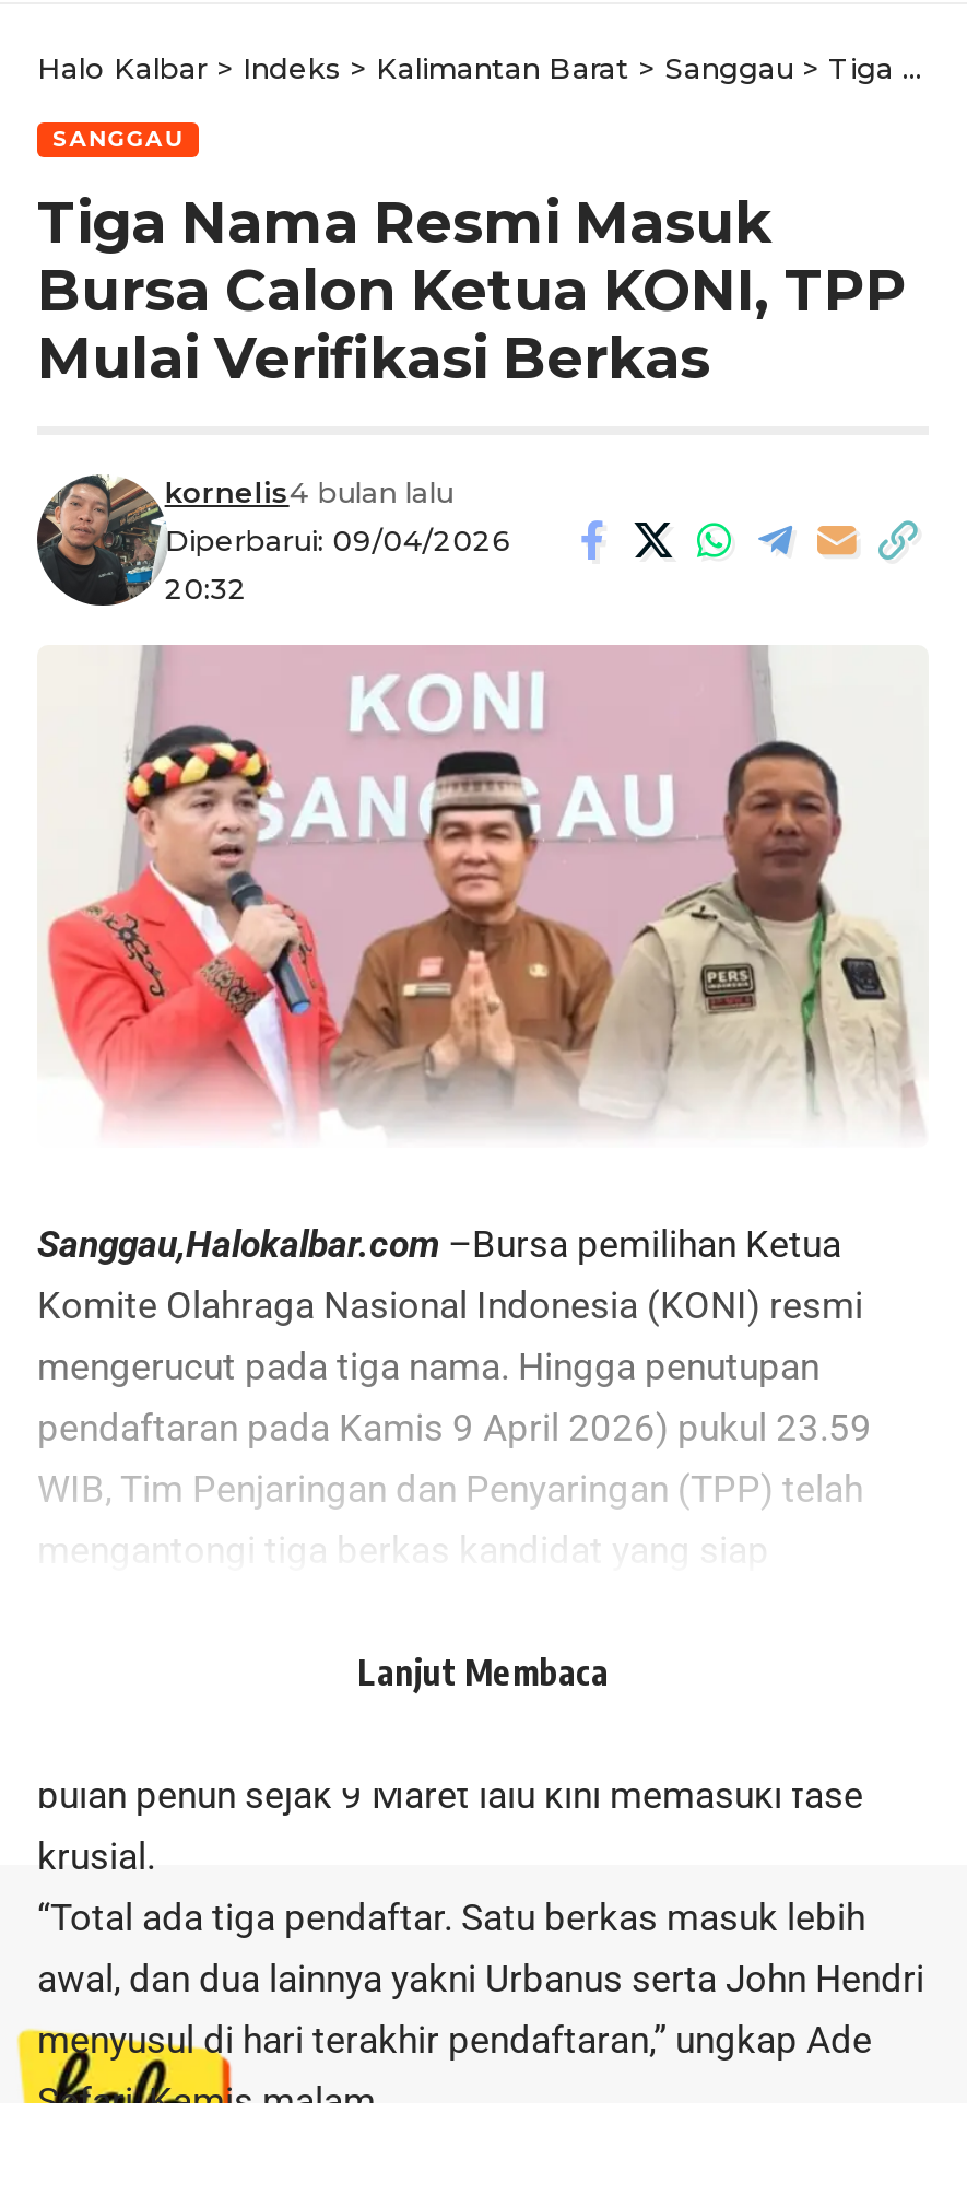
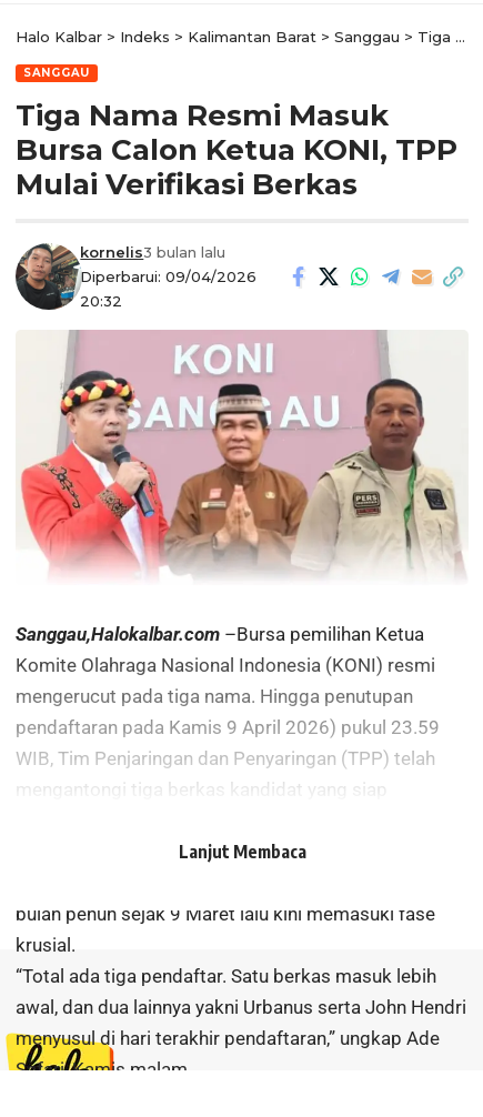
[165,475,453,510] kornelis4 bulan lalu -> [80,243,226,261] kornelis3 bulan lalu

